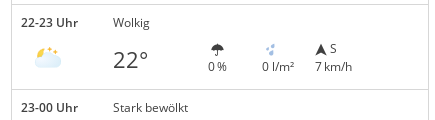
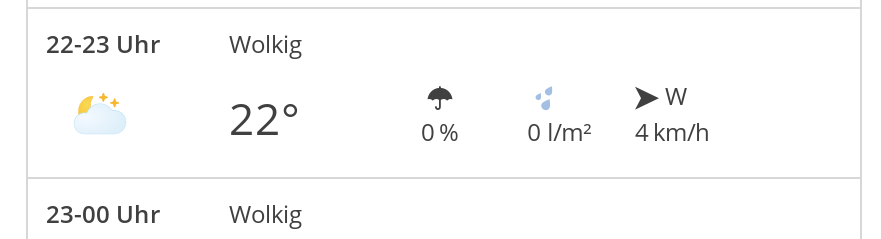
[315,40,352,75] S | 7 km/h -> [635,78,709,148] W | 4 km/h
[112,99,187,116] Stark bewölkt -> [229,197,303,231] Wolkig

